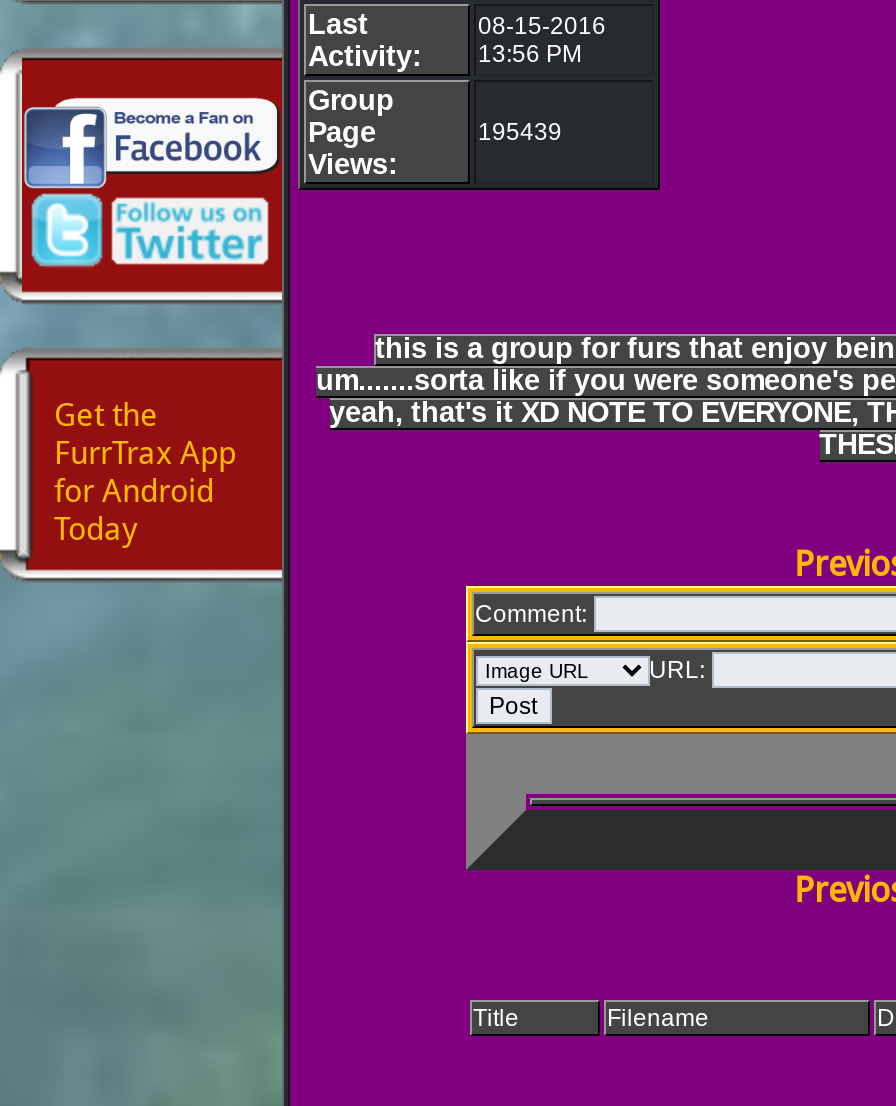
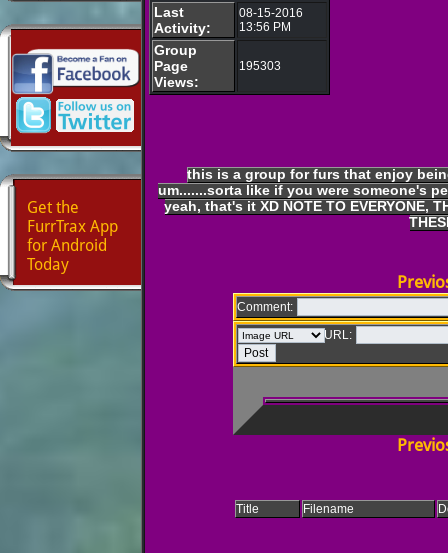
[478,118,562,146] 195439 -> [239,59,281,73] 195303

